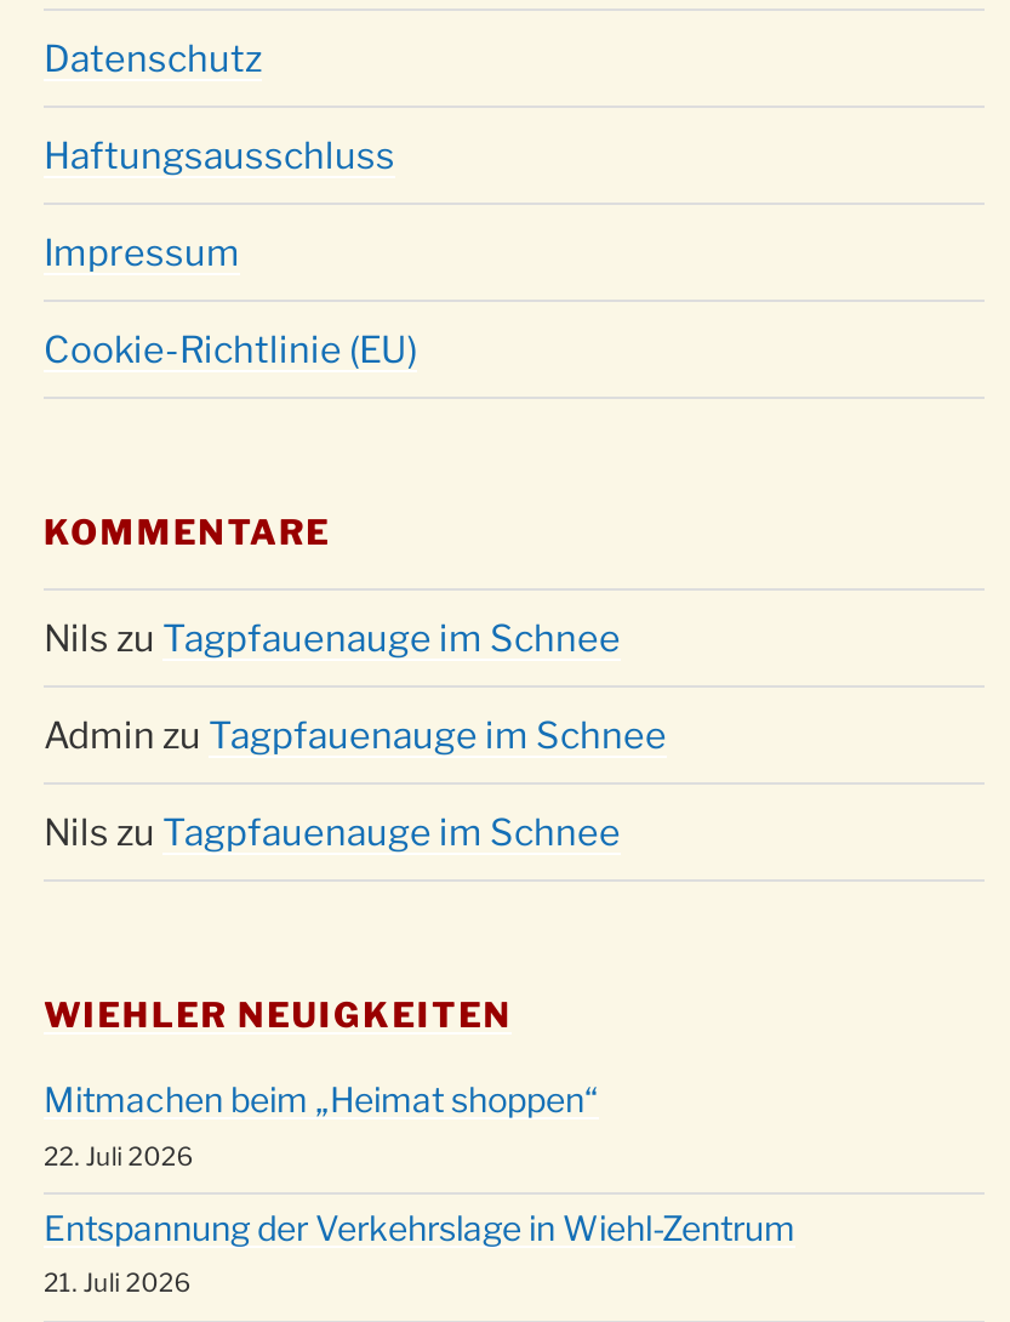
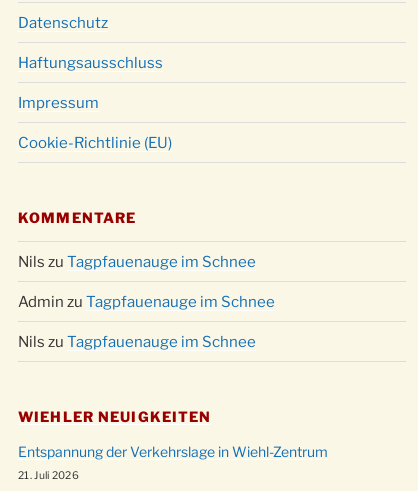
[44,1079,599,1172] Mitmachen beim „Heimat shoppen“ | 22. Juli 2026 -> none

